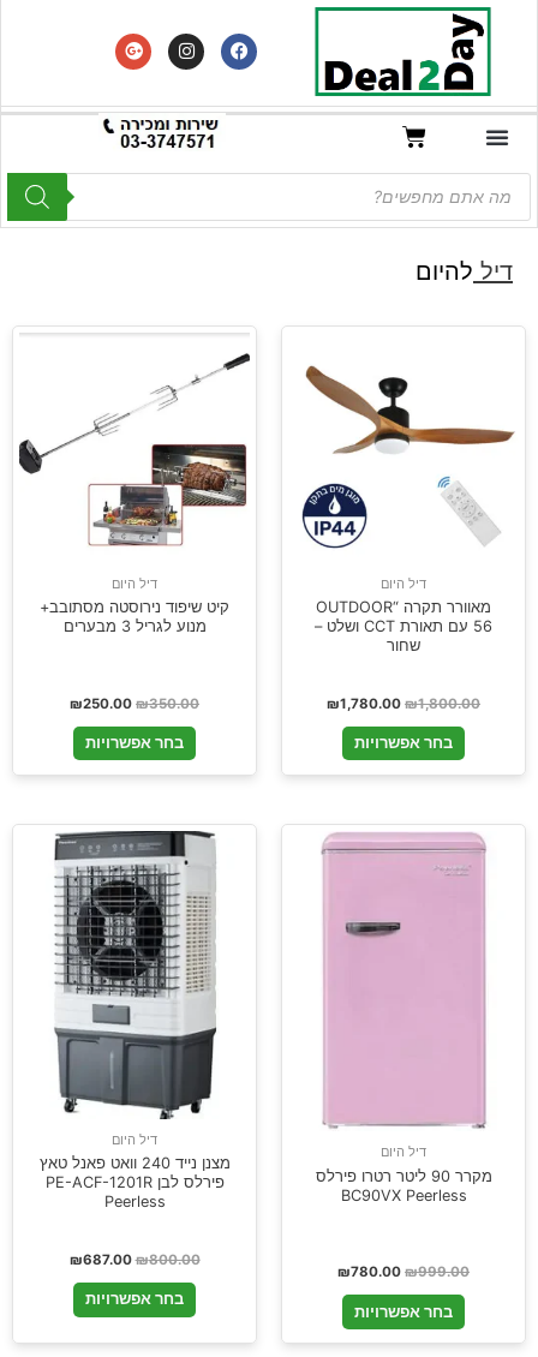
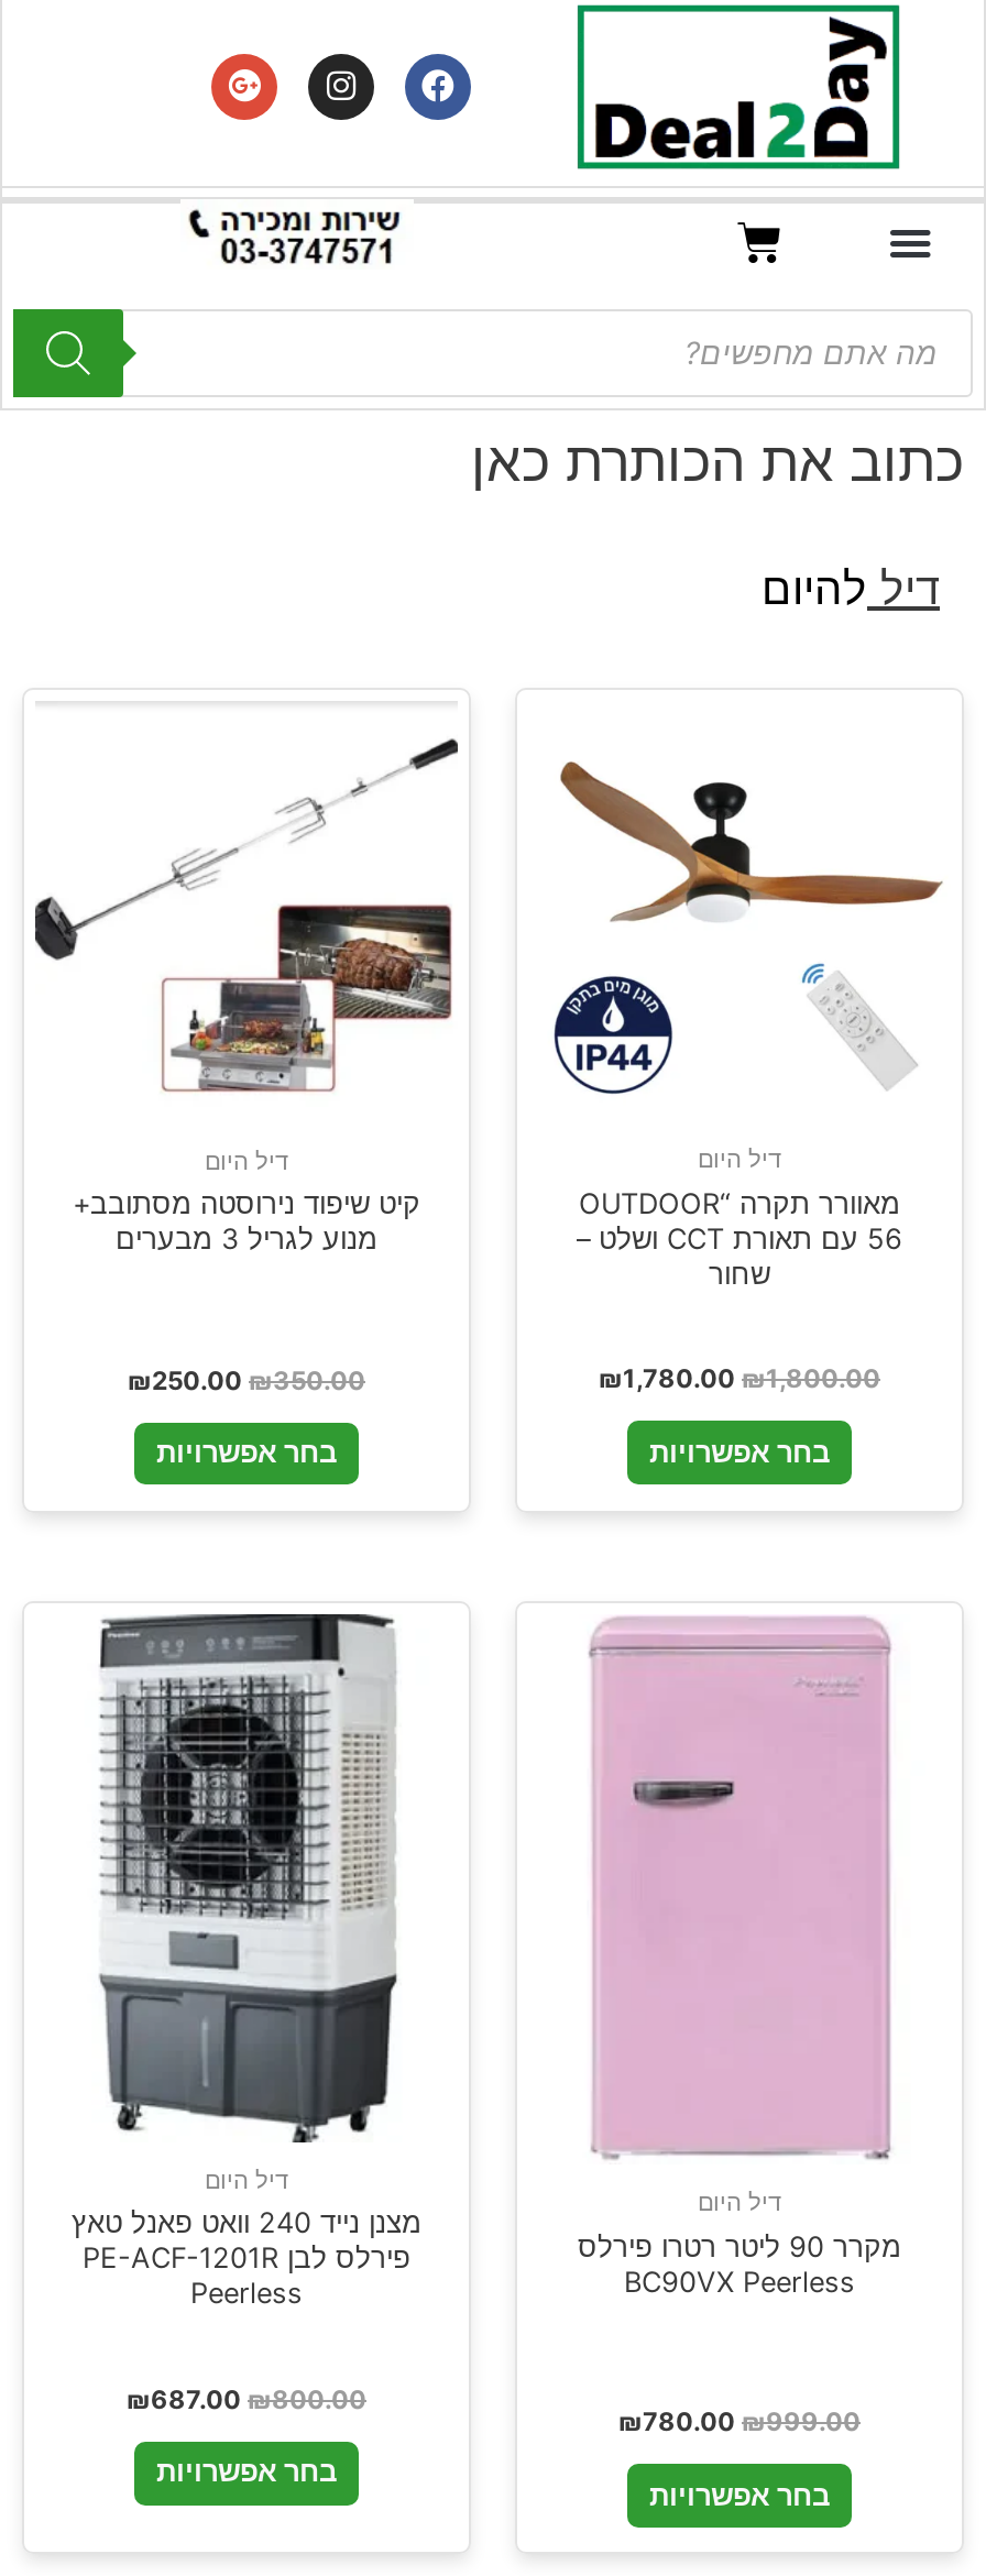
none -> [471,427,964,493] כתוב את הכותרת כאן

